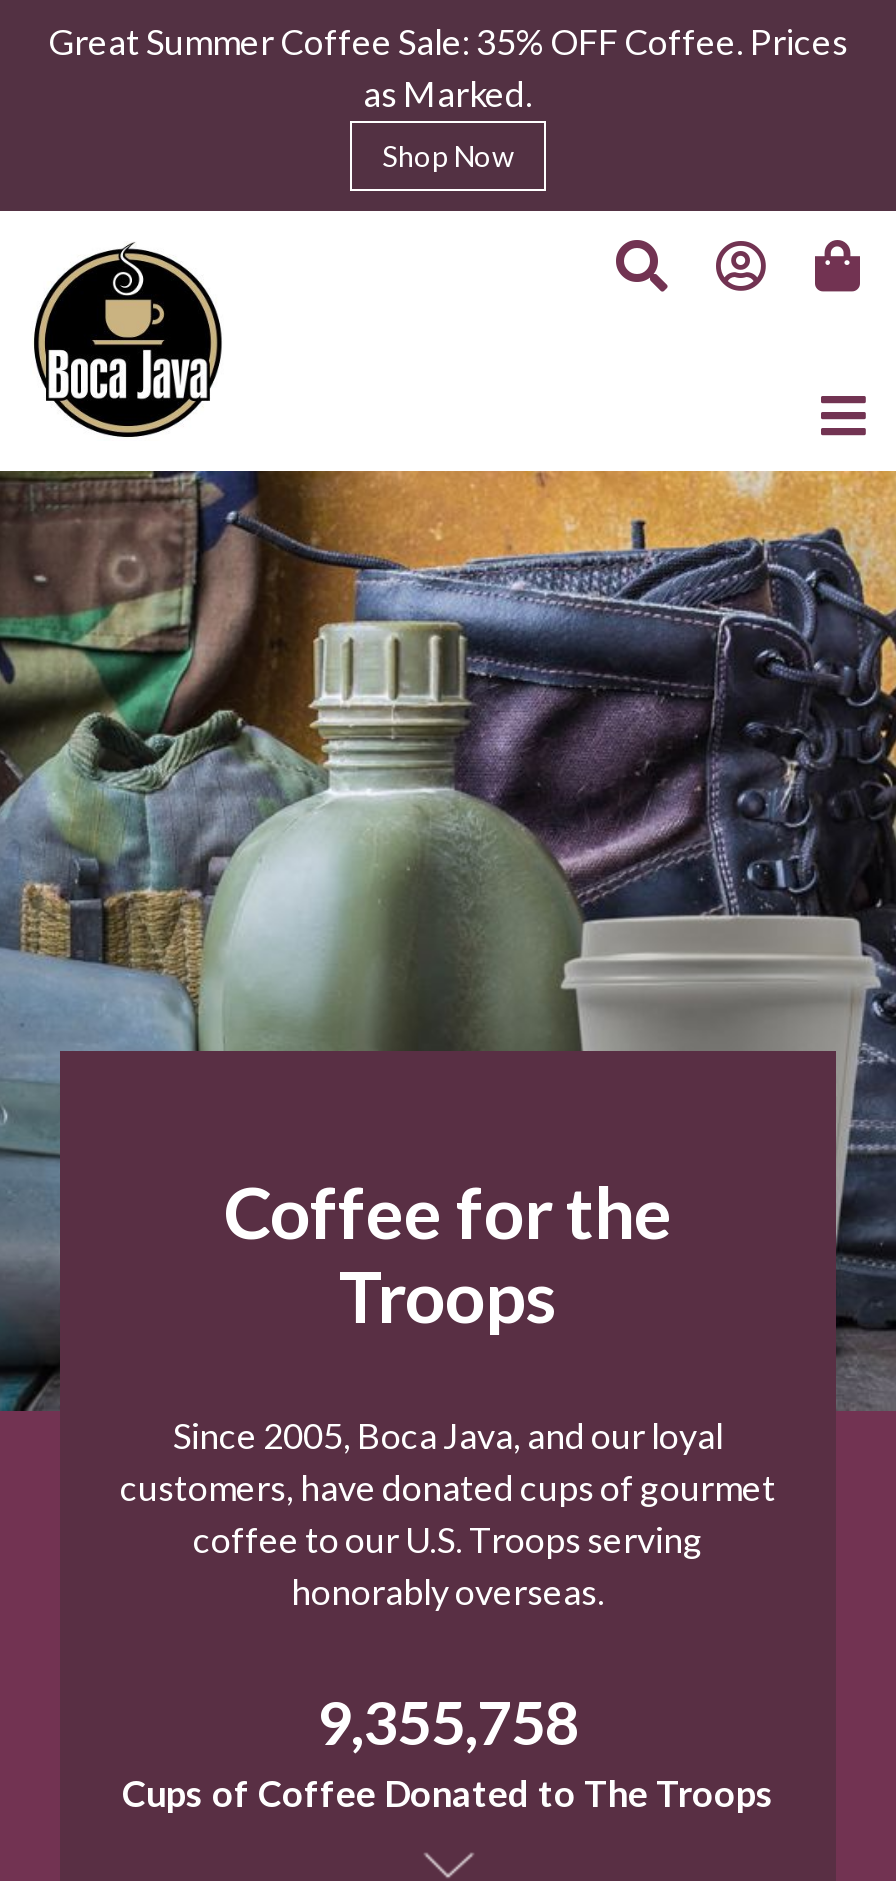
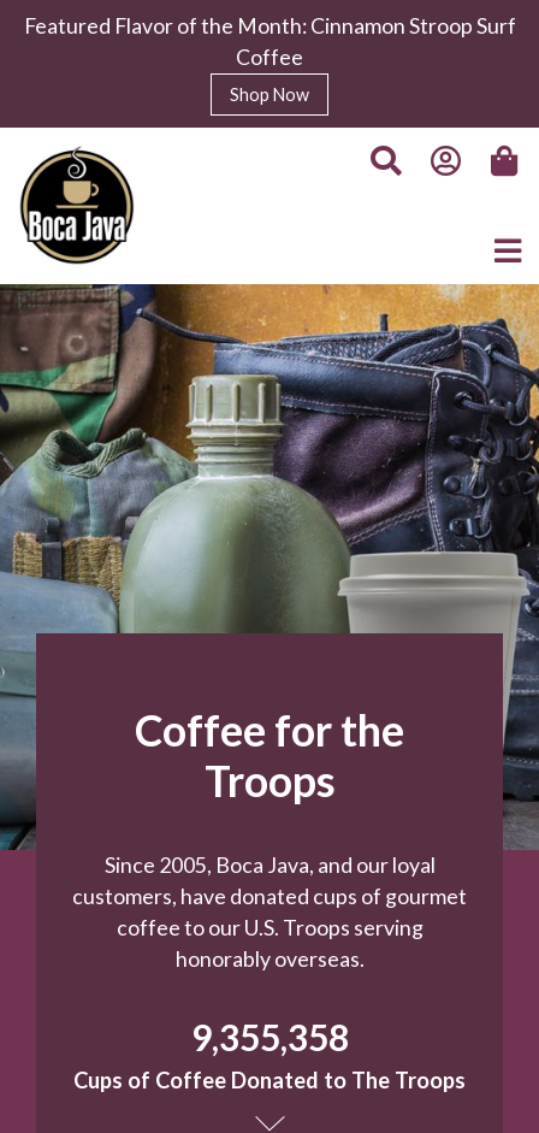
[48,21,848,115] Great Summer Coffee Sale: 35% OFF Coffee. Prices | as Marked. -> [23,13,516,70] Featured Flavor of the Month: Cinnamon Stroop Surf | Coffee
[317,1685,579,1757] 9,355,758 -> [191,1015,348,1059] 9,355,358

